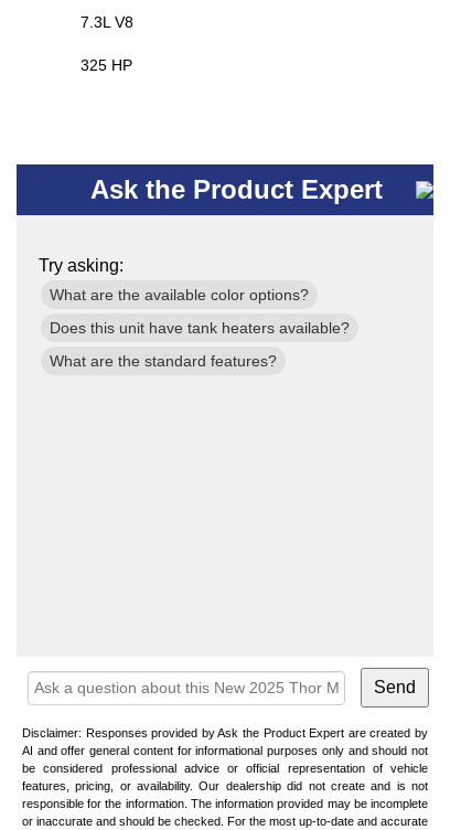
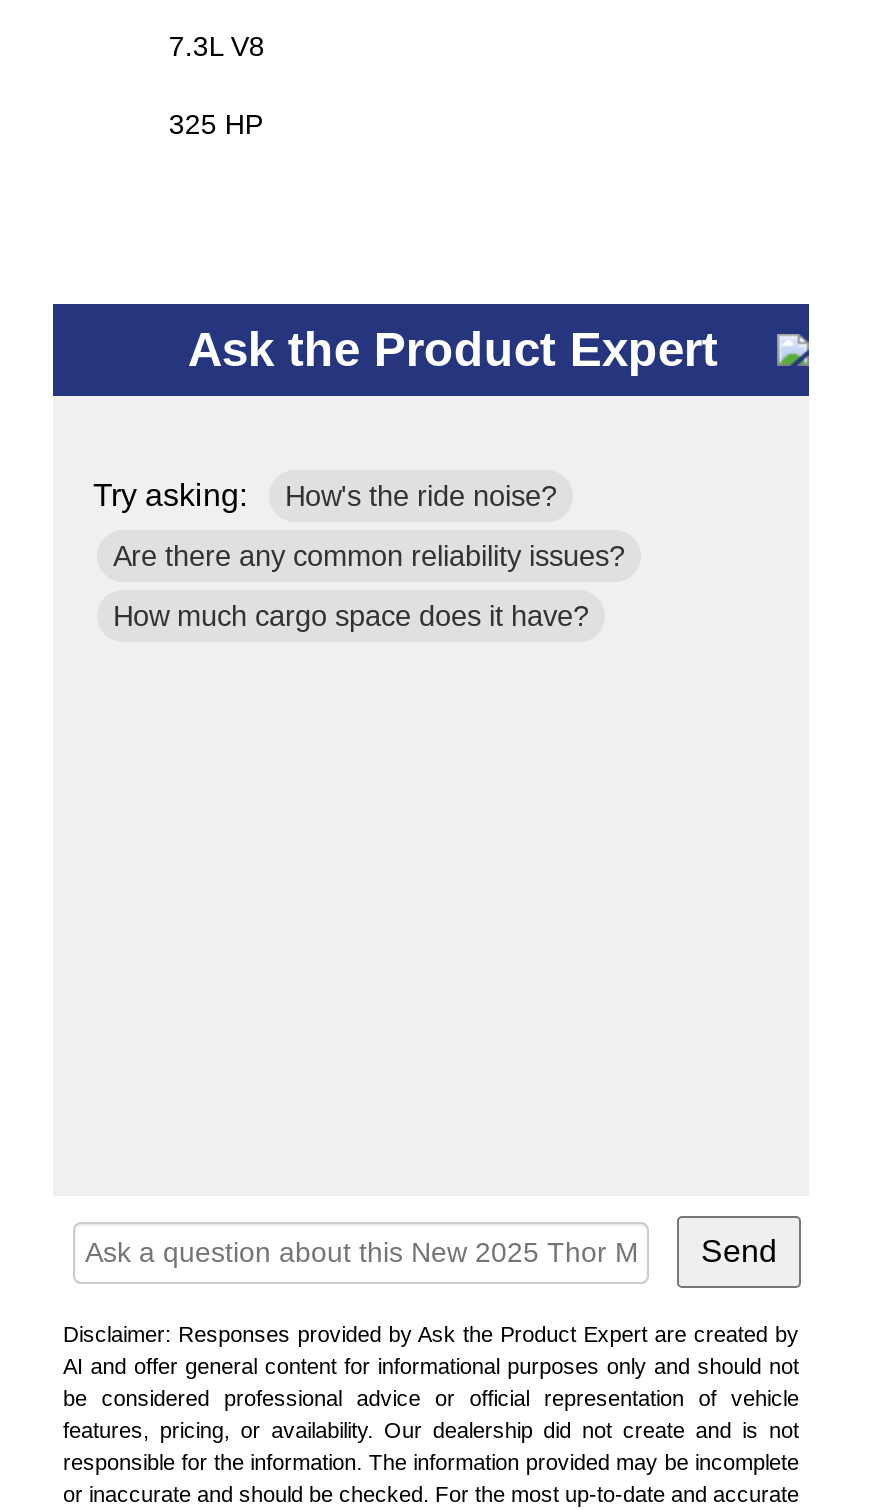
[50,286,309,304] What are the available color options? -> [285,480,557,512] How's the ride noise?
[50,319,350,337] Does this unit have tank heaters available? -> [113,540,625,572] Are there any common reliability issues?
[50,352,277,370] What are the standard features? -> [113,600,589,632] How much cargo space does it have?

